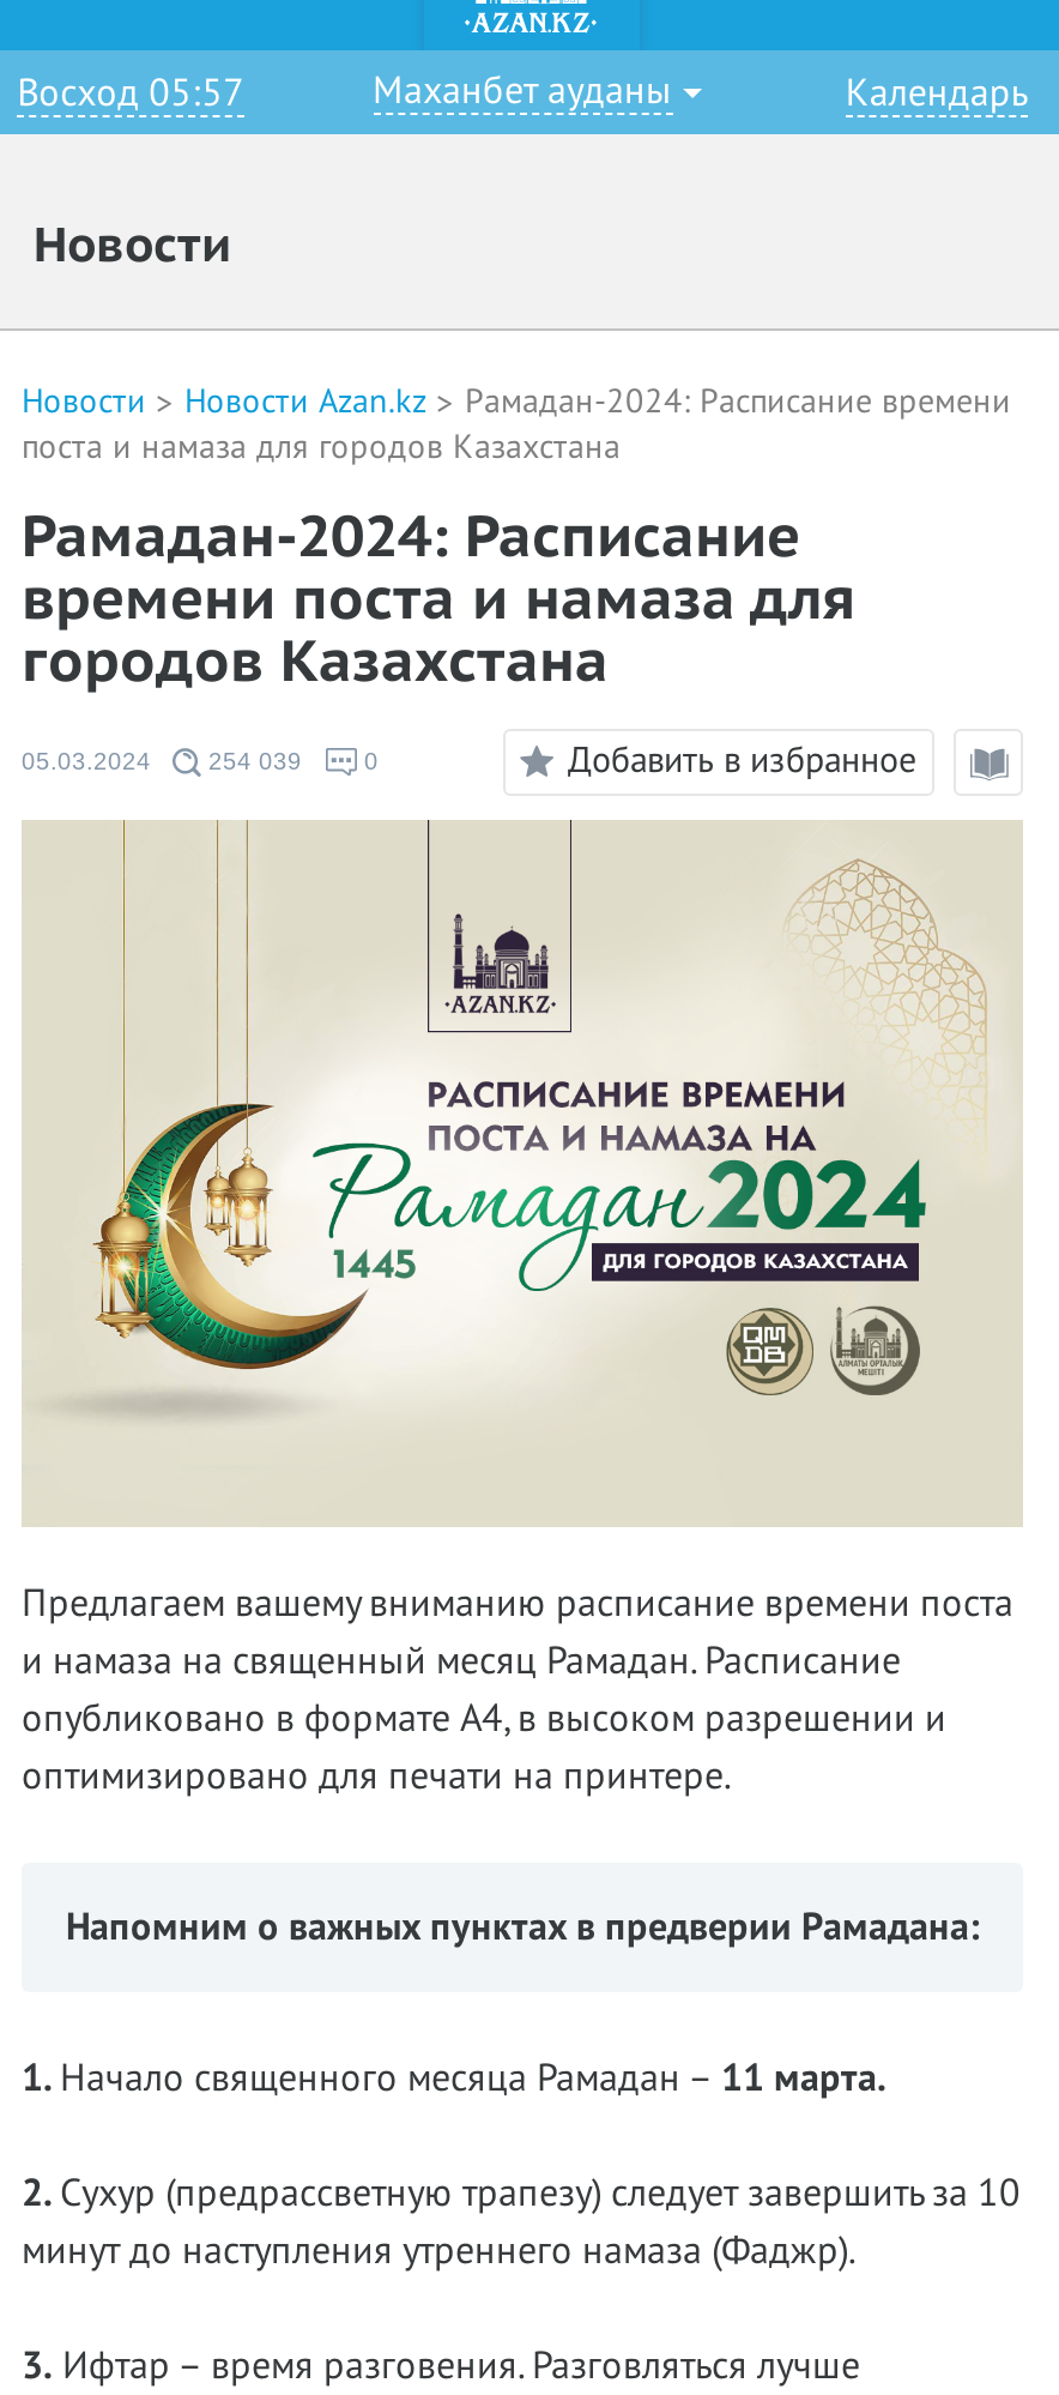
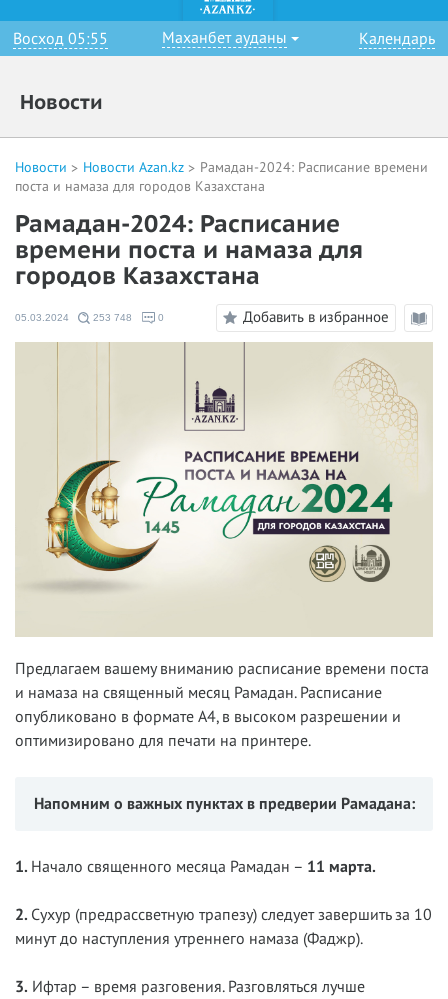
[17,72,245,115] Восход 05:57 -> [13,30,108,48] Восход 05:55
[22,748,302,774] 05.03.2024 254 039 -> [15,312,132,323] 05.03.2024 253 748

